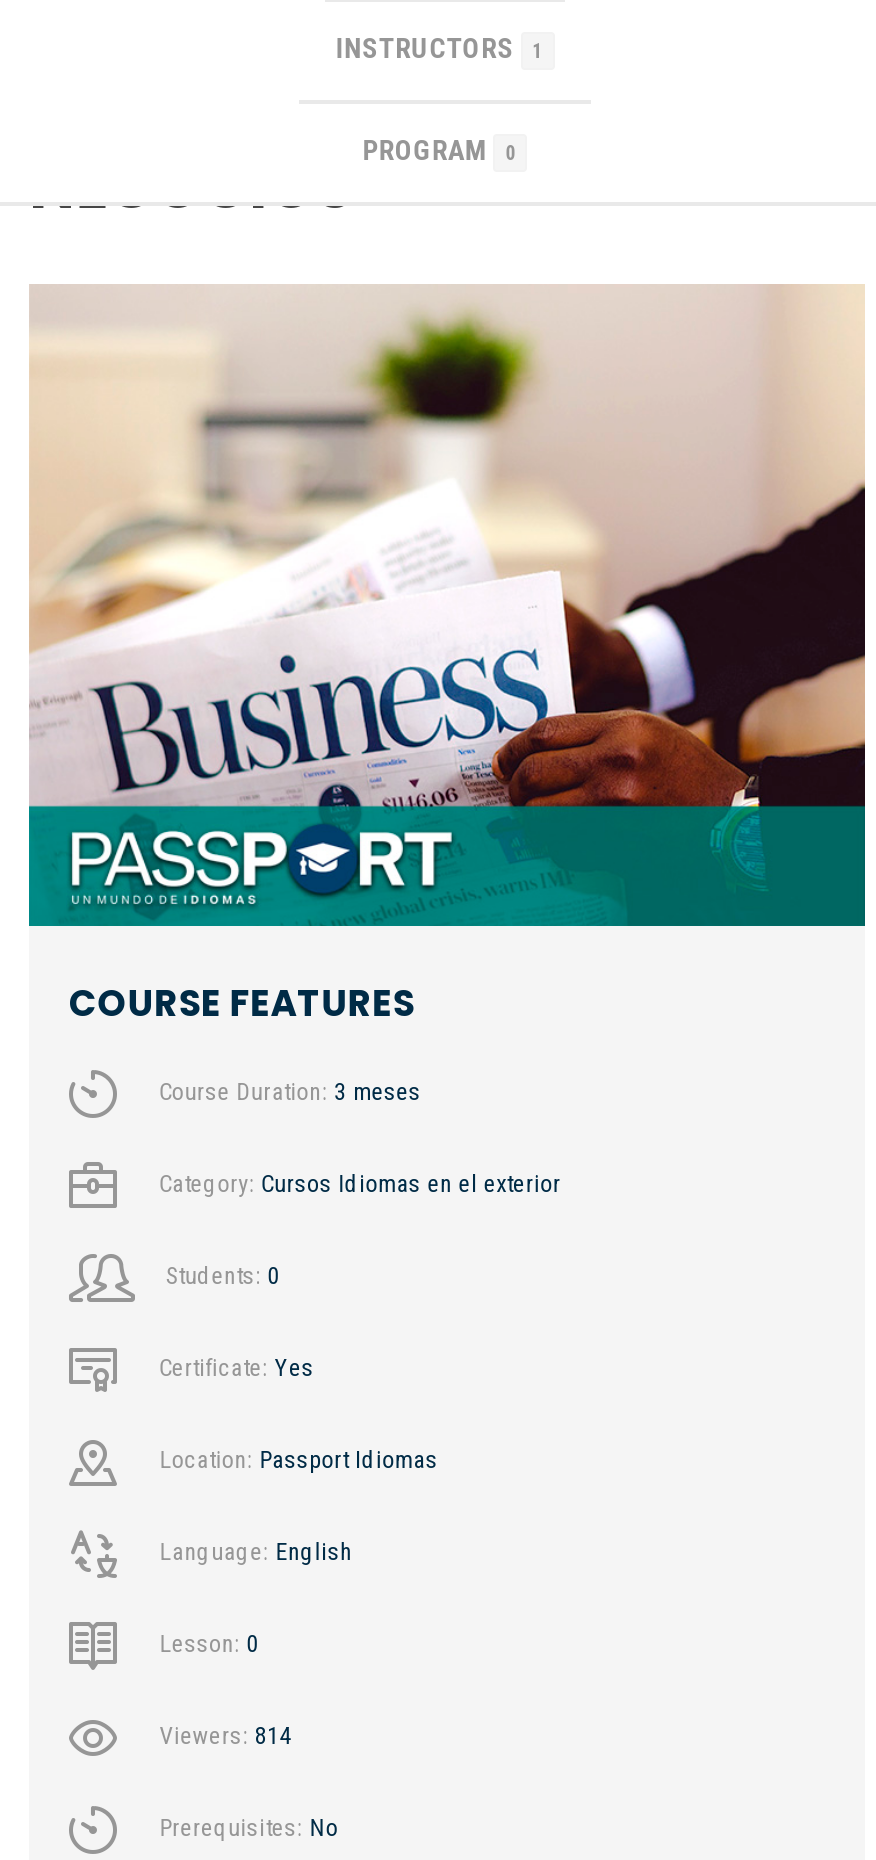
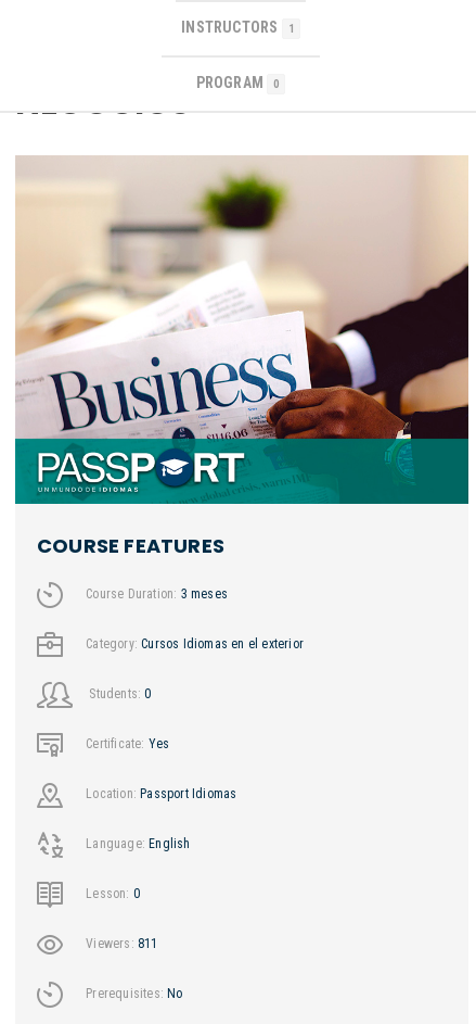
[153,1722,292,1750] Viewers: 814 -> [82,936,158,951] Viewers: 811

